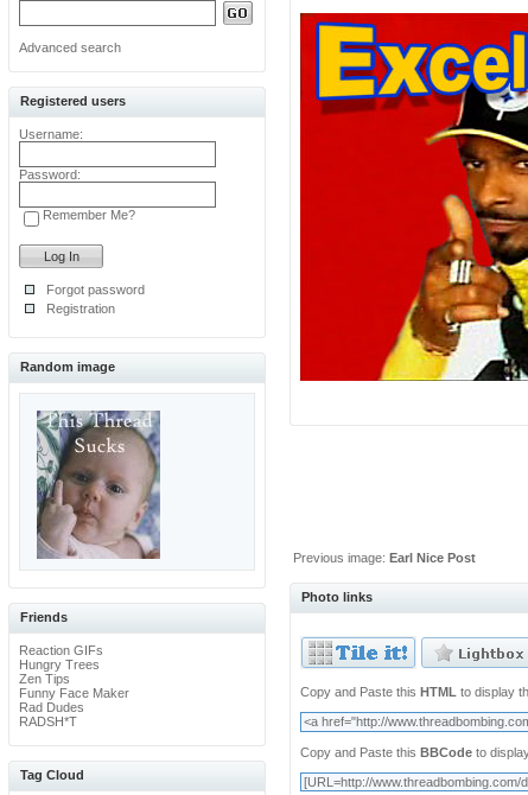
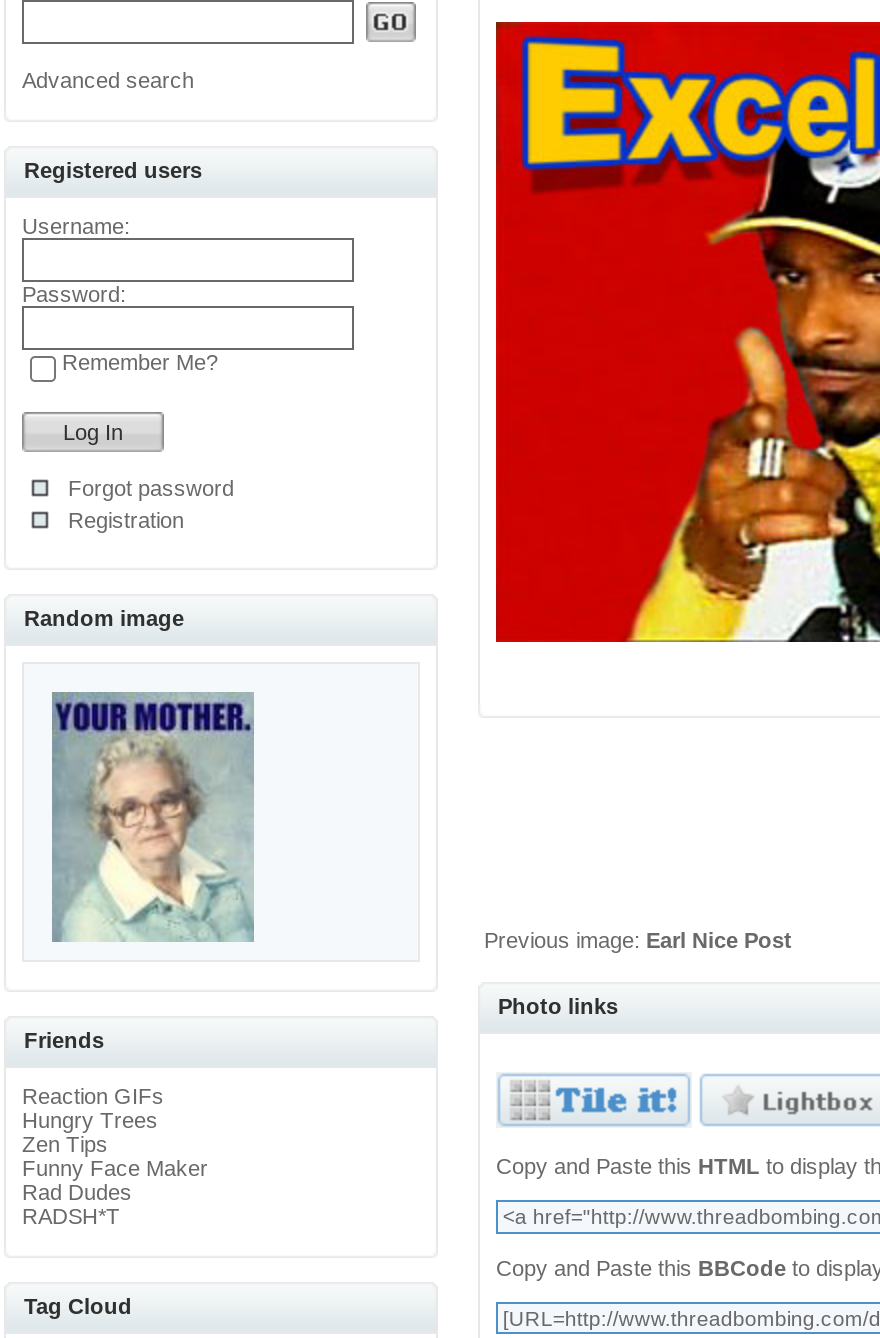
[37,411,161,559] [image] -> [52,692,260,940] [image]

